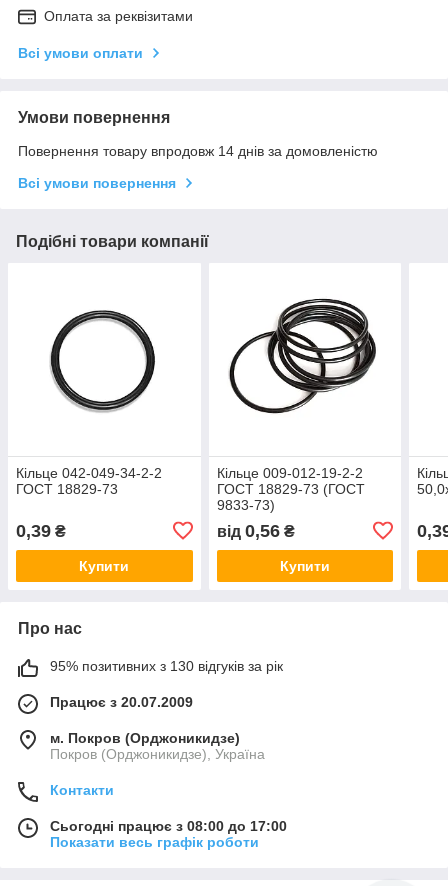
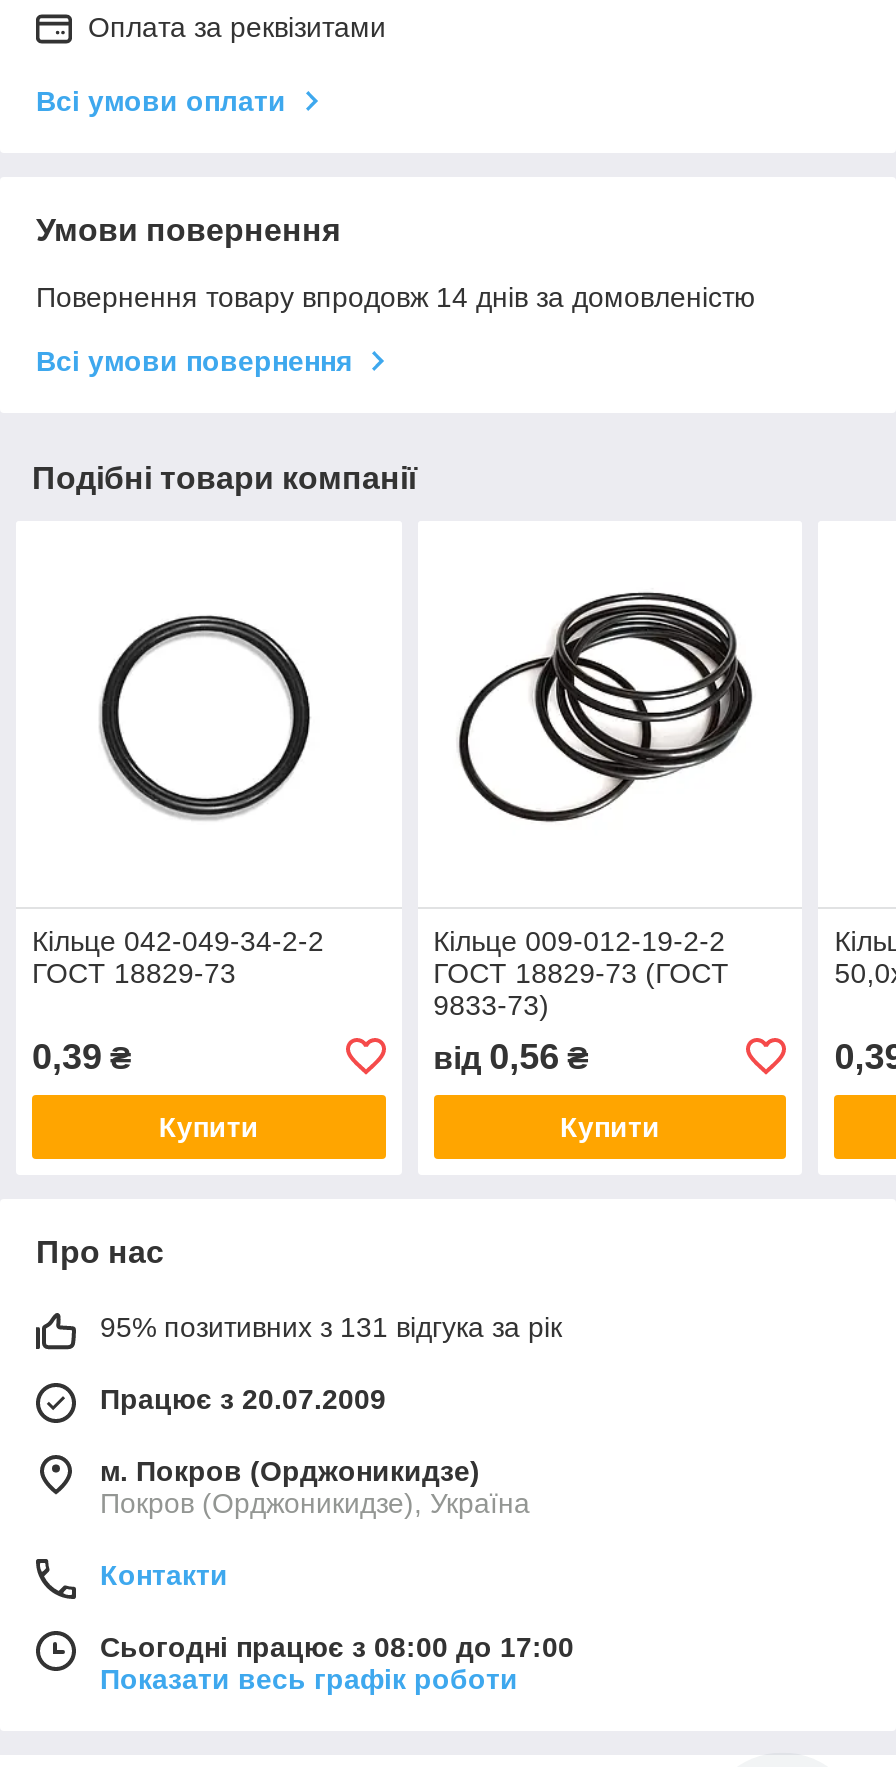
[50,658,283,674] 95% позитивних з 130 відгуків за рік -> [100,1311,562,1343] 95% позитивних з 131 відгука за рік

